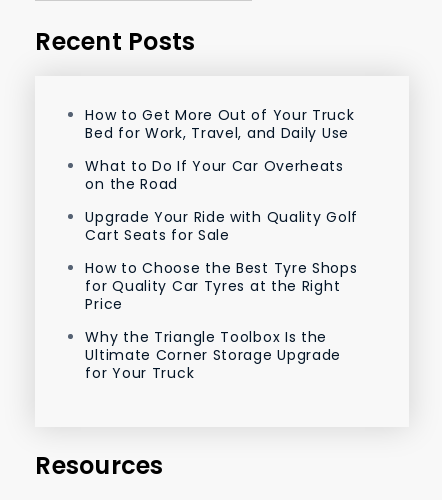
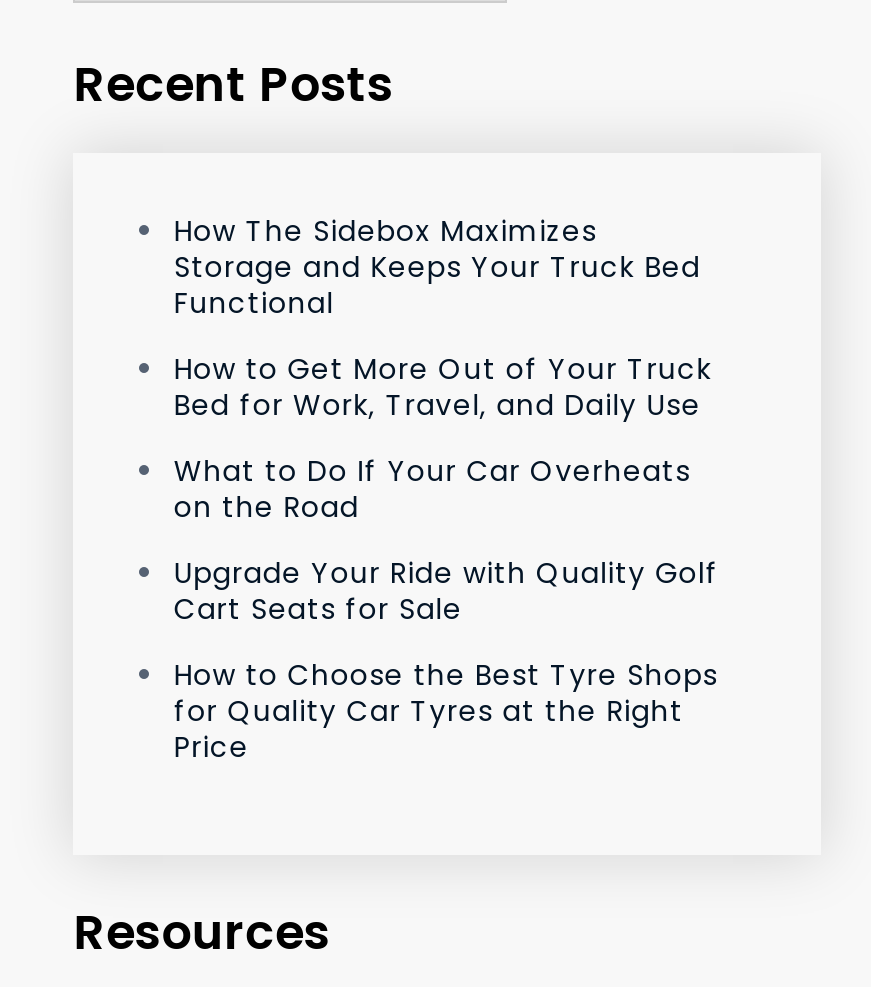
none -> [174,210,701,322] How The Sidebox Maximizes | Storage and Keeps Your Truck Bed | Functional
moved [85,105,358,314] -> [174,348,719,766]: How to Get More Out of Your Truck | Bed for Work, Travel, and Daily Use | What to Do If Your Car Overheats | ... | for Quality Car Tyres at the Right | Price
[85,327,341,383] Why the Triangle Toolbox Is the | Ultimate Corner Storage Upgrade | for Your Truck -> none

